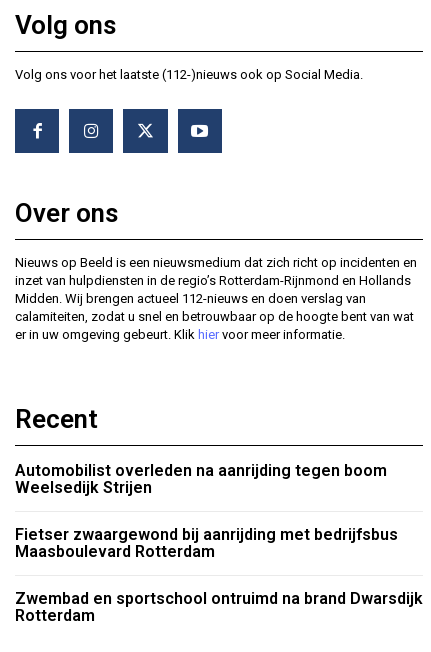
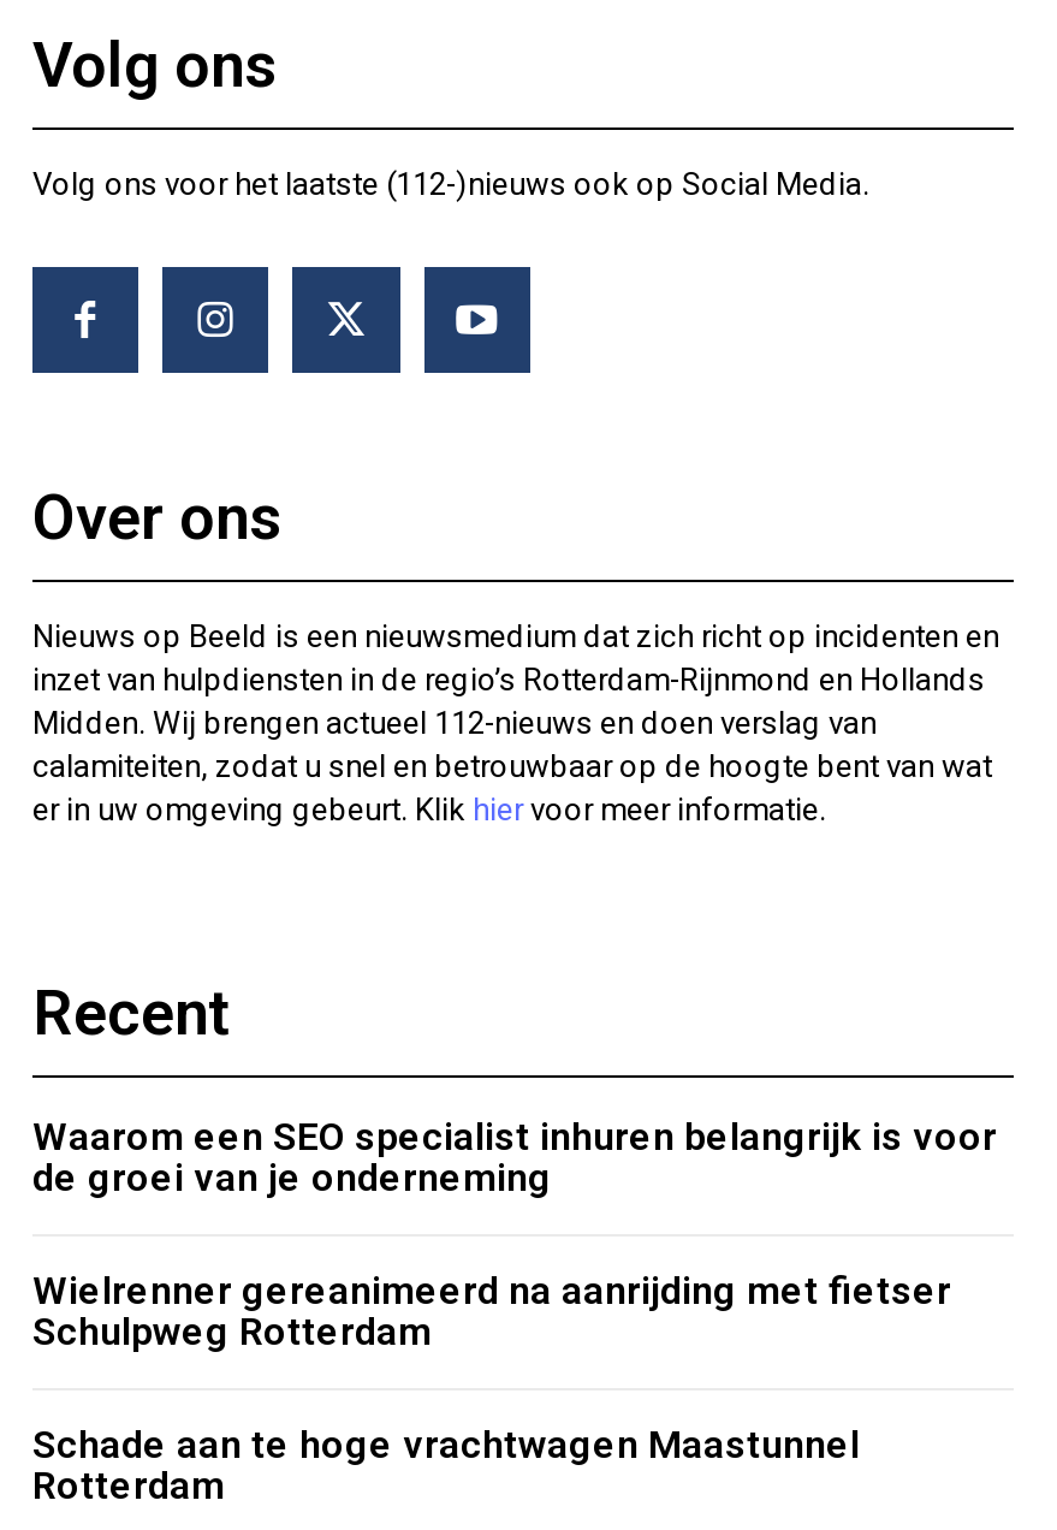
[15,461,387,497] Automobilist overleden na aanrijding tegen boom | Weelsedijk Strijen -> [32,1115,997,1201] Waarom een SEO specialist inhuren belangrijk is voor | de groei van je onderneming
[15,525,398,561] Fietser zwaargewond bij aanrijding met bedrijfsbus | Maasboulevard Rotterdam -> [32,1269,951,1355] Wielrenner gereanimeerd na aanrijding met fietser | Schulpweg Rotterdam
[15,589,423,608] Zwembad en sportschool ontruimd na brand Dwarsdijk -> [32,1422,860,1468] Schade aan te hoge vrachtwagen Maastunnel

